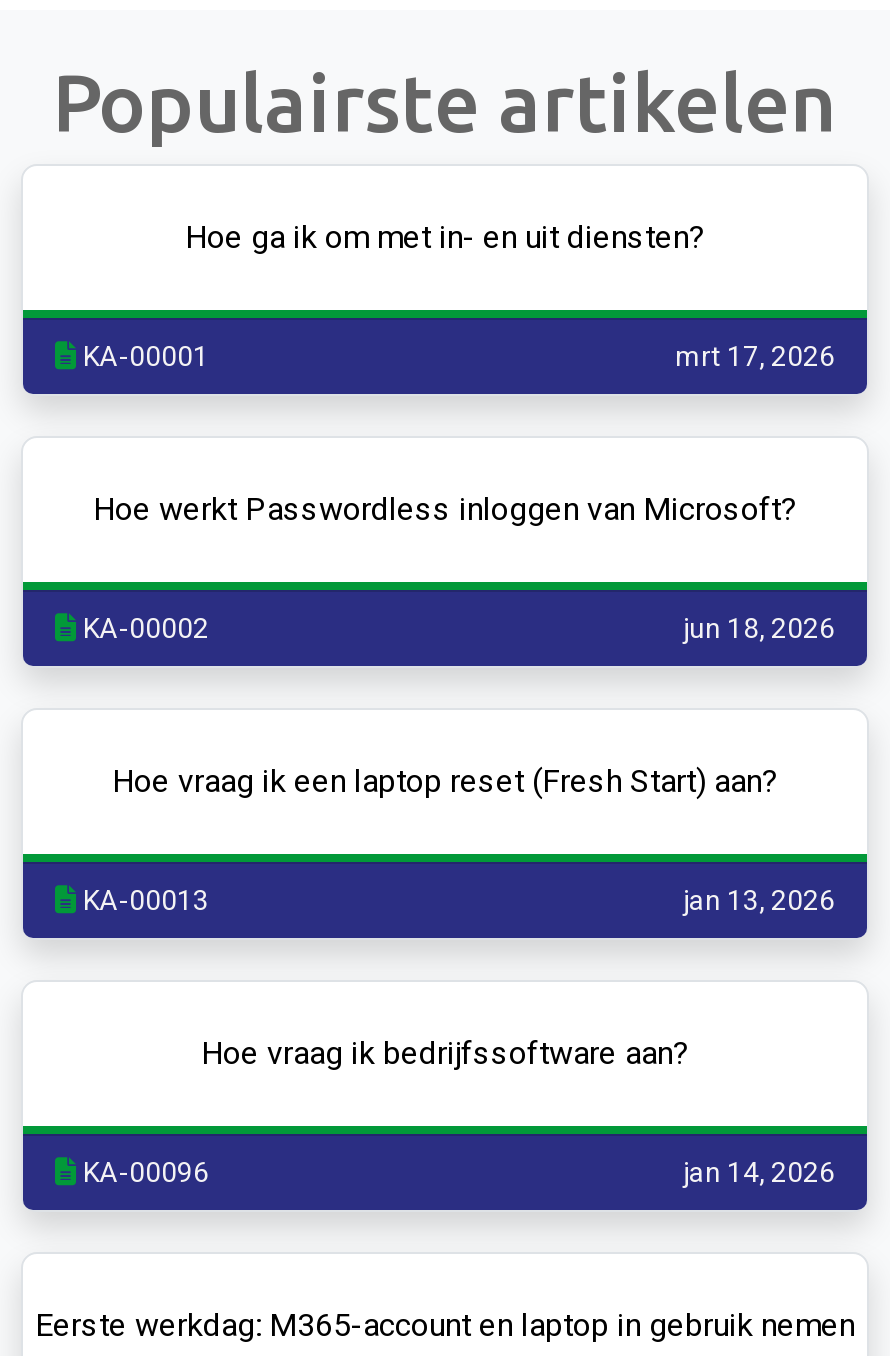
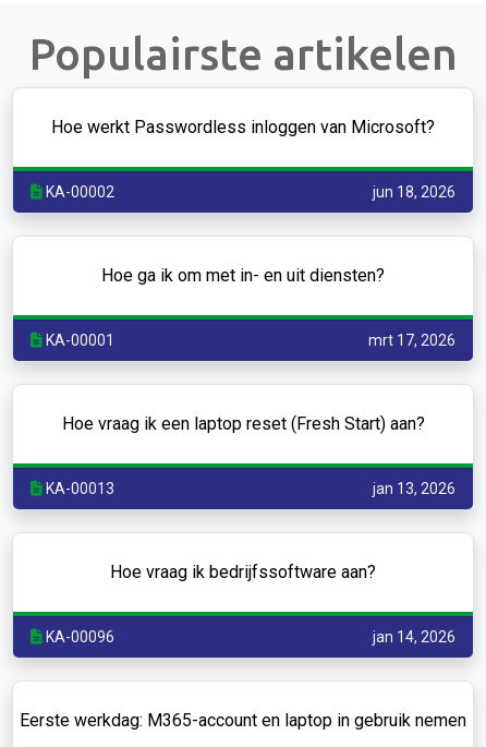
moved [77,218,835,372] -> [42,265,455,349]: Hoe ga ik om met in- en uit diensten? | KA-00001 | mrt 17, 2026
moved [77,490,835,644] -> [42,117,455,201]: Hoe werkt Passwordless inloggen van Microsoft? | KA-00002 | jun 18, 2026

